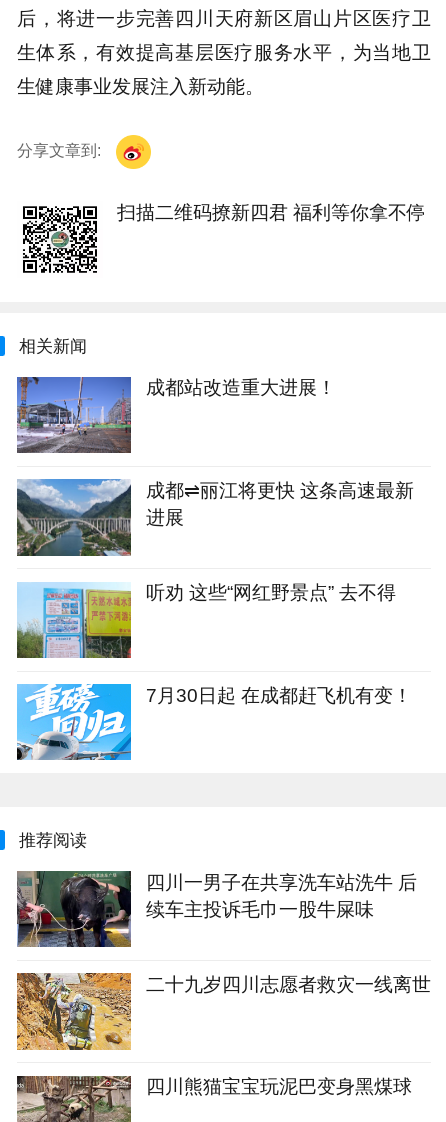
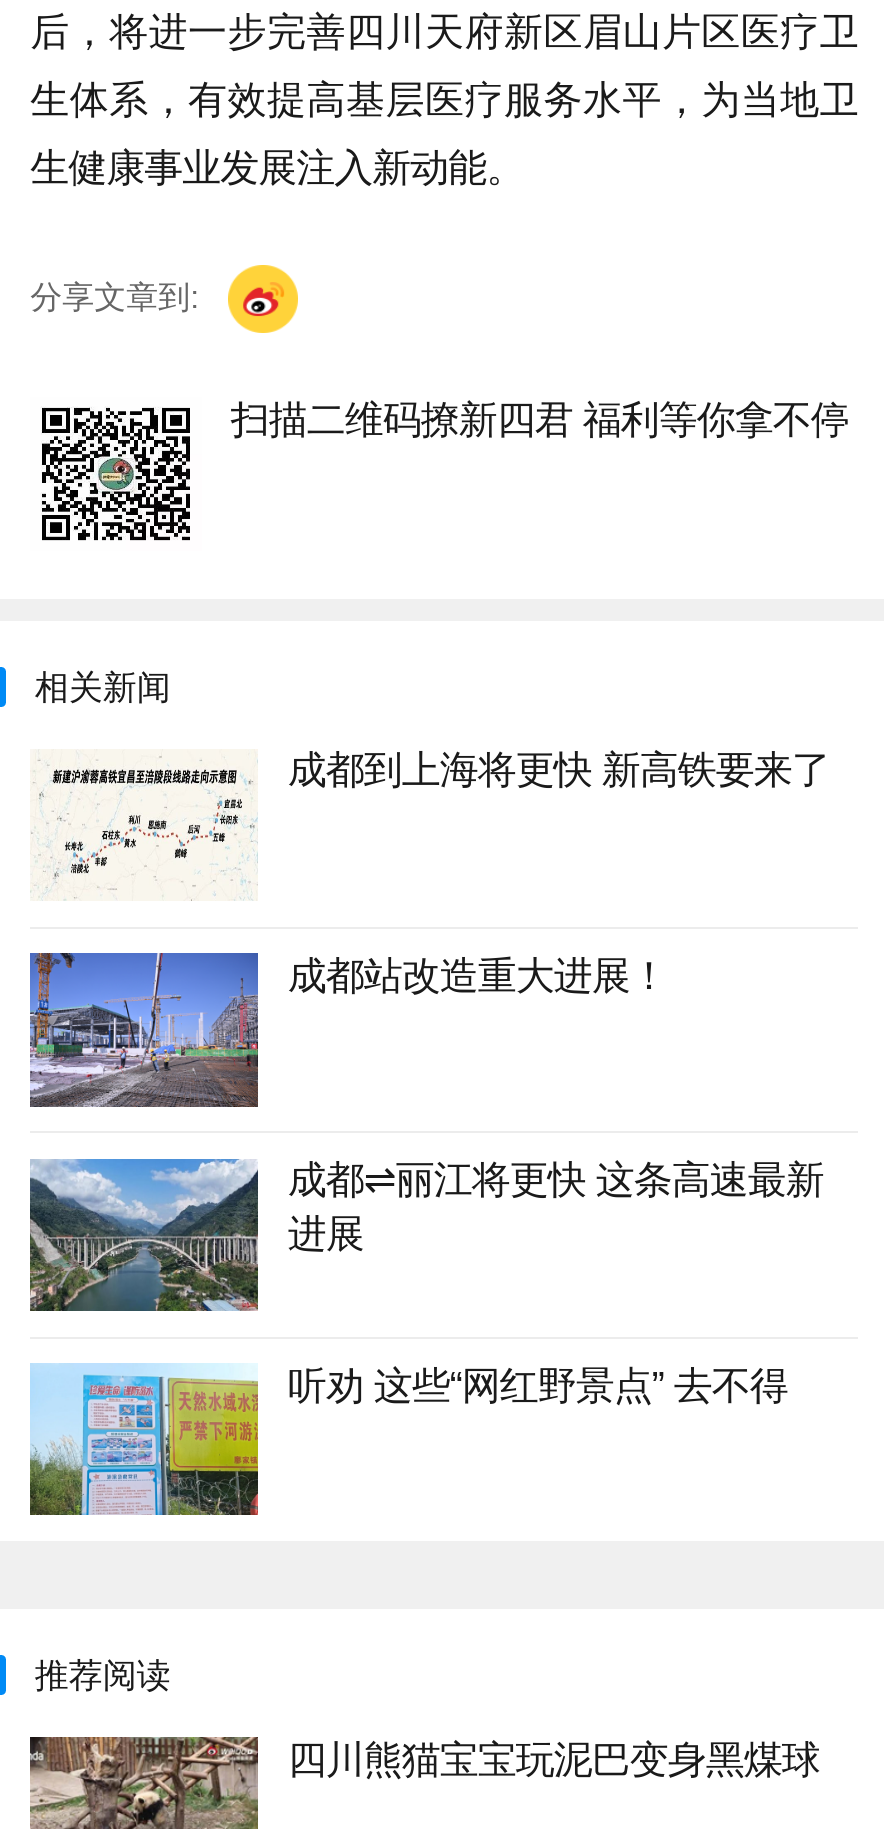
none -> [34,748,830,901] [image] | 成都到上海将更快 新高铁要来了
moved [15,375,396,603] -> [26,949,788,1407]: [image] | 成都站改造重大进展！ | 进展 | 听劝 这些“网红野景点” 去不得
moved [16,582,133,660] -> [28,1363,262,1519]: [image]
[16,683,412,761] [image] | 7月30日起 在成都赶飞机有变！ -> none
[16,870,431,995] [image] | 四川一男子在共享洗车站洗牛 后 | 续车主投诉毛巾一股牛屎味 | 二十九岁四川志愿者救灾一线离世 -> none
[16,972,132,1055] [image] -> none

